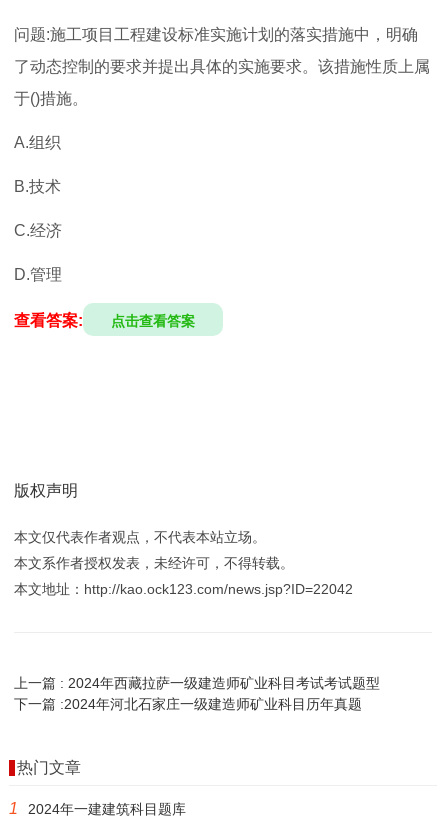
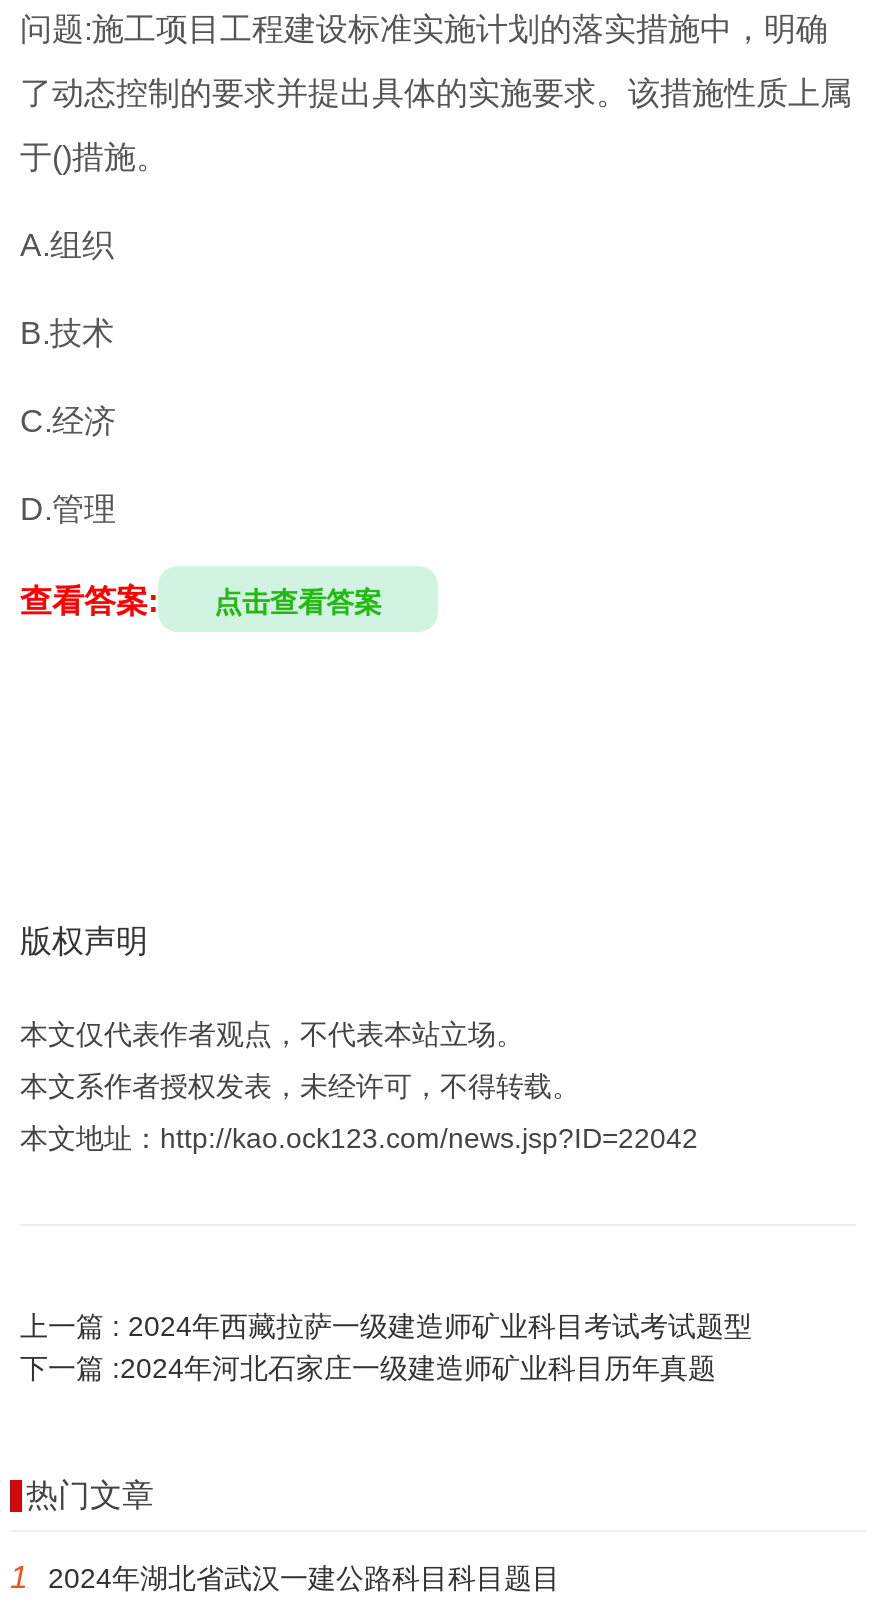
[28,801,186,817] 2024年一建建筑科目题库 -> [48,1562,560,1594] 2024年湖北省武汉一建公路科目科目题目

